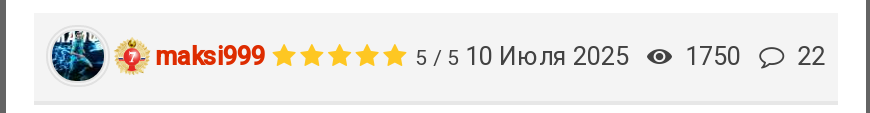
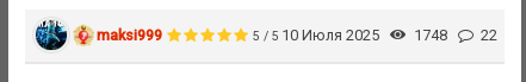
[415,40,825,70] 5 / 5 10 Июля 2025 1750 22 -> [252,26,497,43] 5 / 5 10 Июля 2025 1748 22

